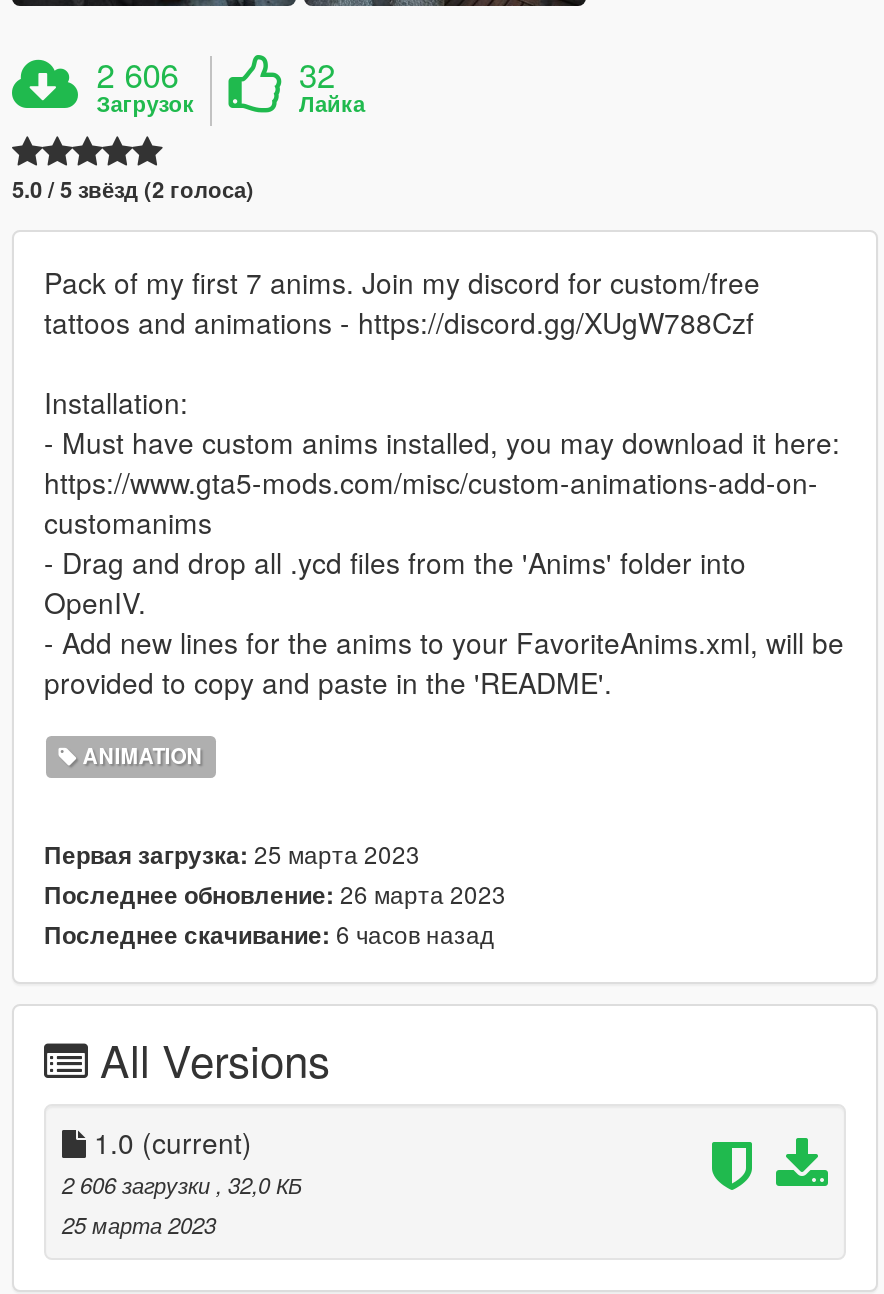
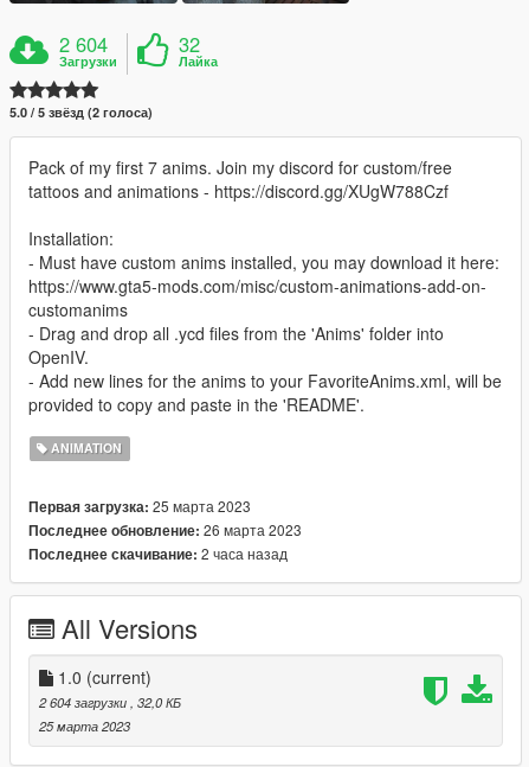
[96,51,194,119] 2 606 | Загрузок -> [59,30,117,71] 2 604 | Загрузки
[44,917,494,953] Последнее скачивание: 6 часов назад -> [28,544,288,565] Последнее скачивание: 2 часа назад
[62,1169,302,1201] 2 606 загрузки, 32,0 КБ -> [39,693,181,712] 2 604 загрузки, 32,0 КБ

